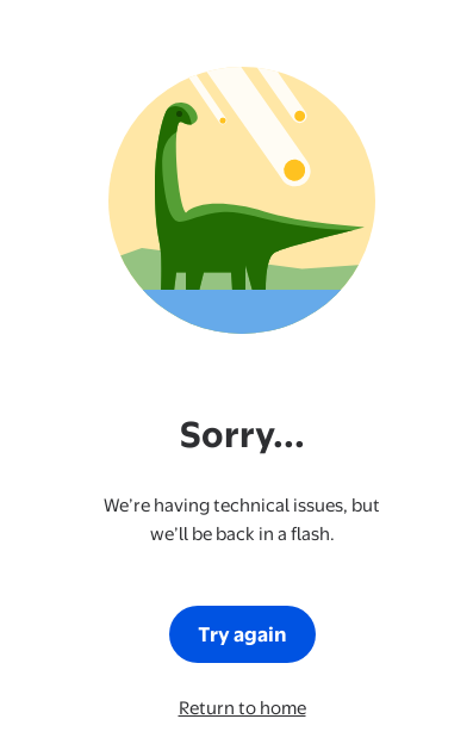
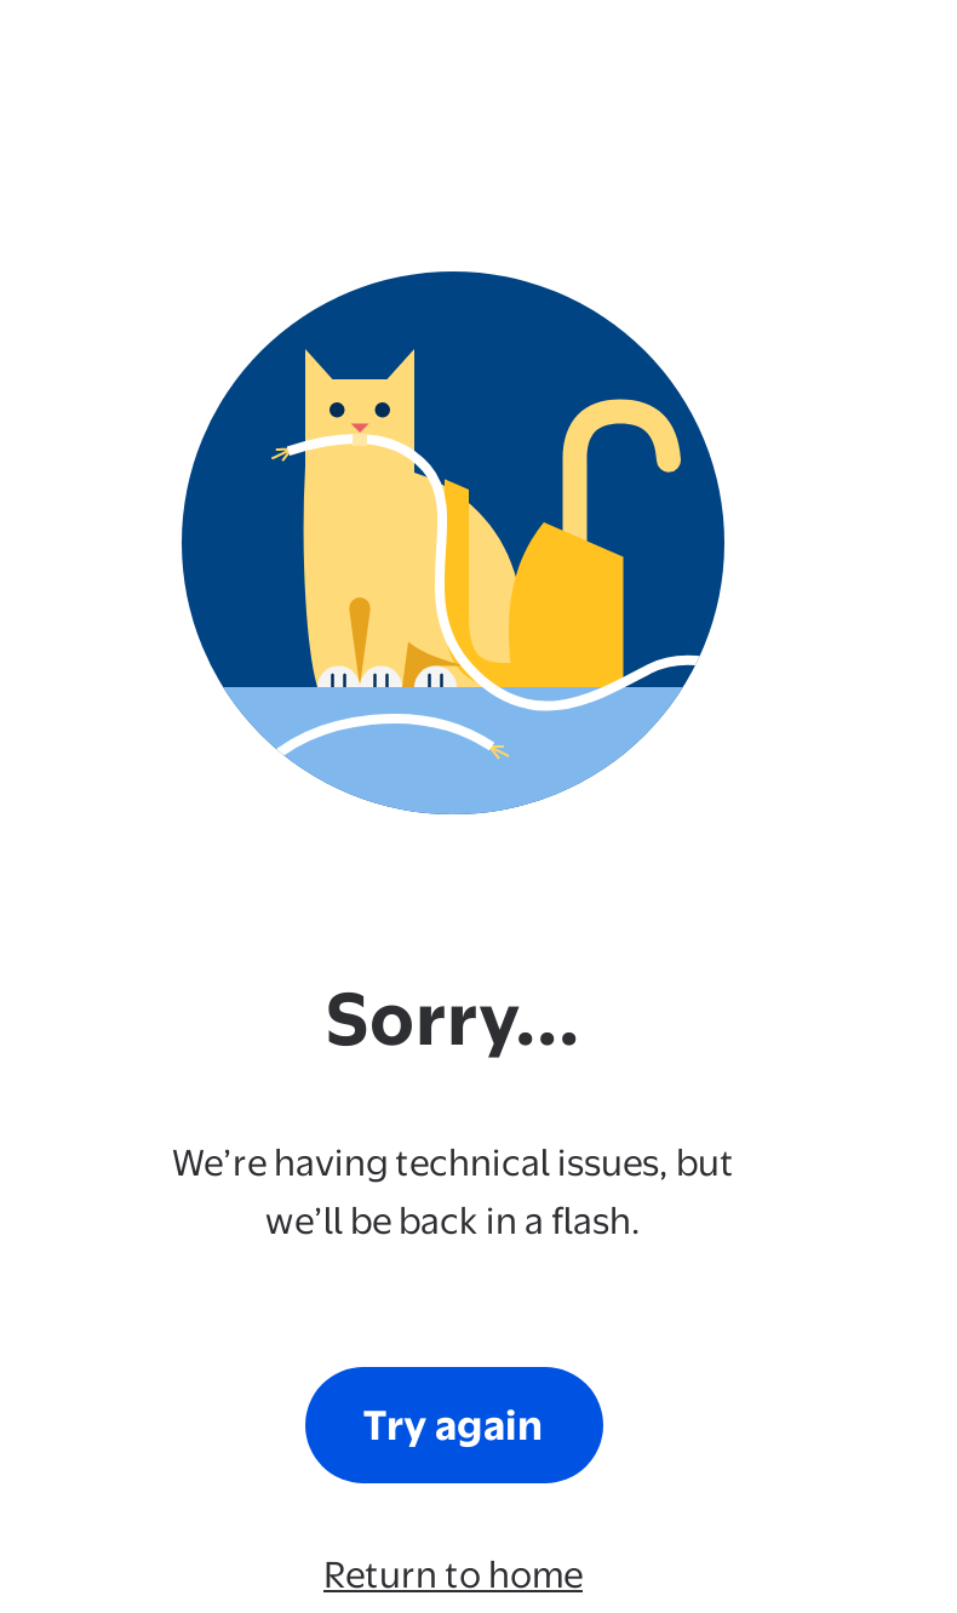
[108,67,375,306] [image] -> [179,269,727,761] [image]

